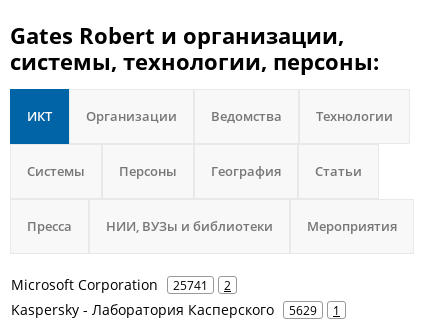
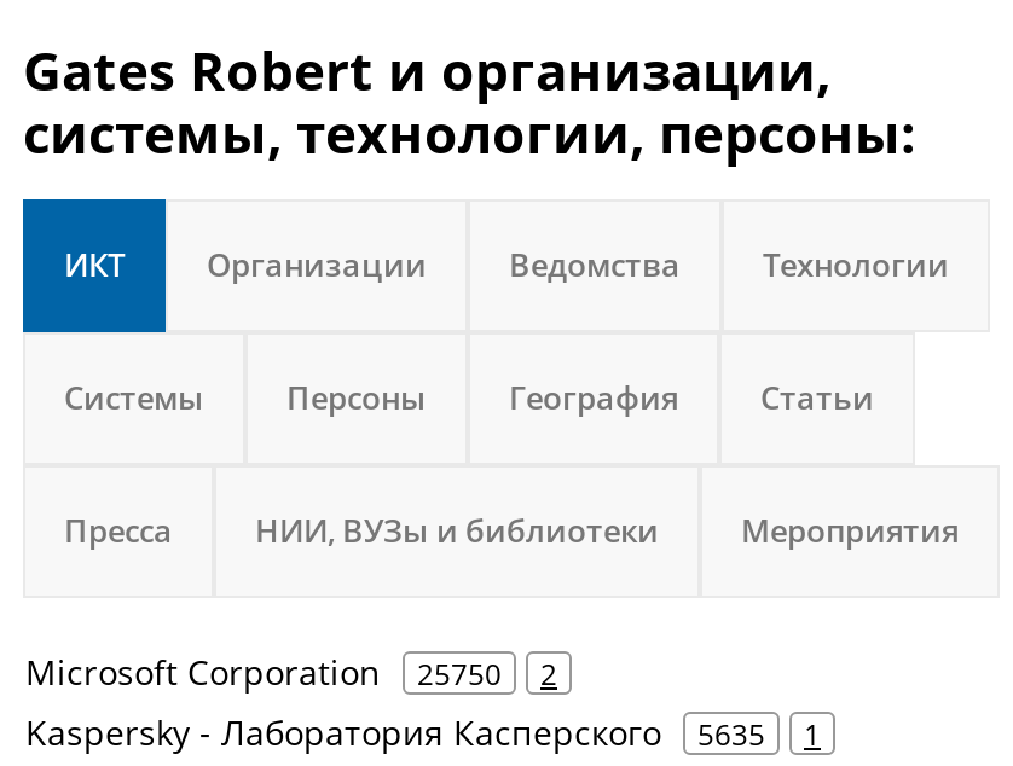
[11,275,231,294] Microsoft Corporation 25741 2 -> [25,649,557,695] Microsoft Corporation 25750 2
[11,300,340,319] Kaspersky - Лаборатория Касперского 5629 1 -> [25,709,821,755] Kaspersky - Лаборатория Касперского 5635 1

